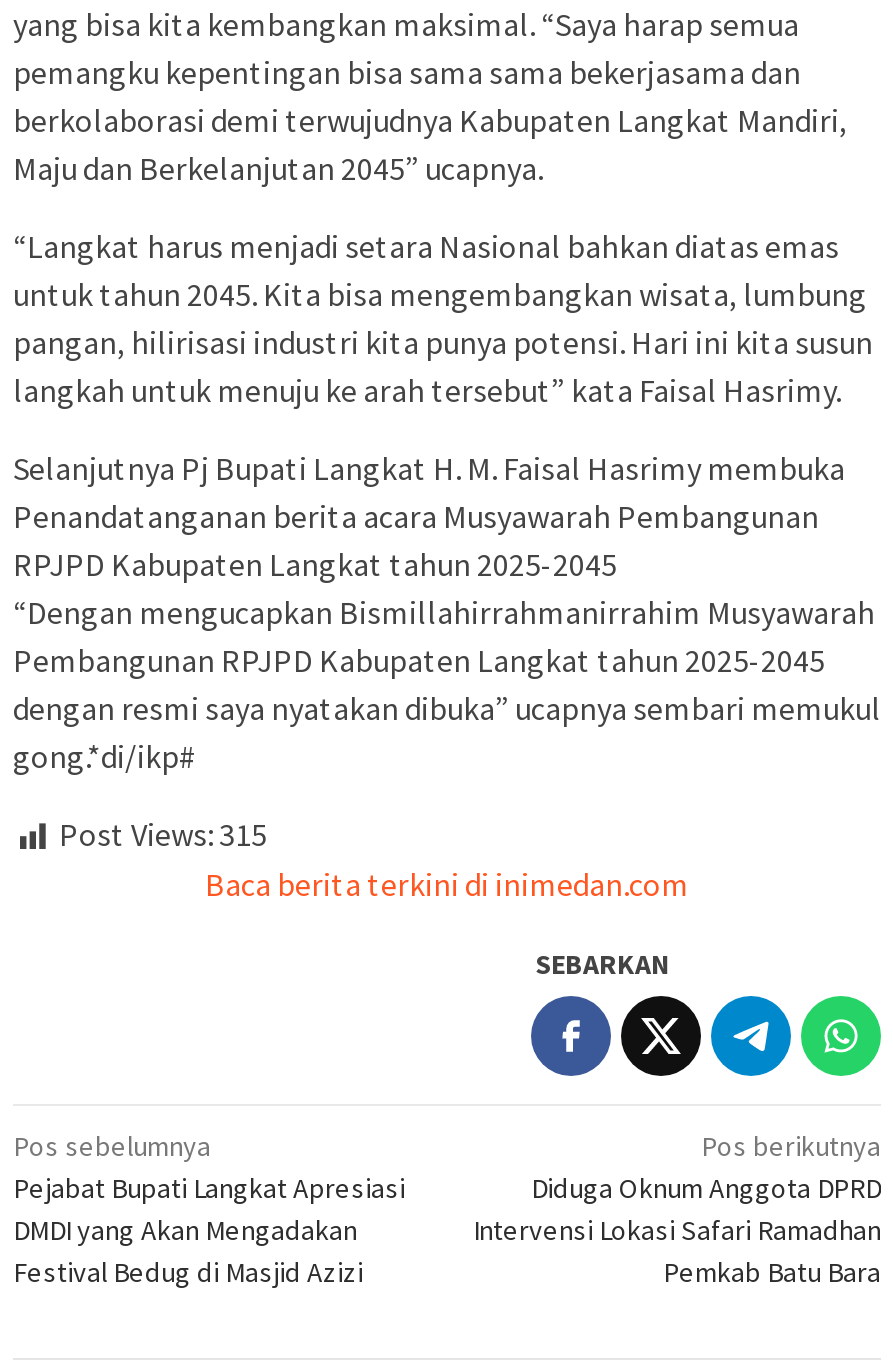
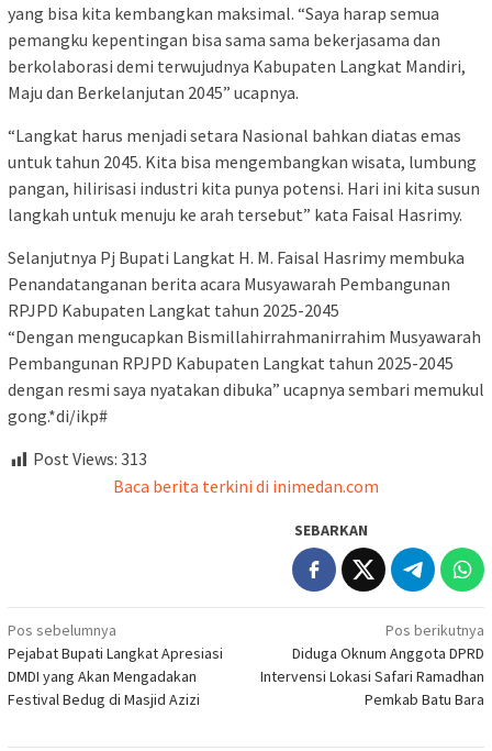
[59,815,267,855] Post Views: 315 -> [33,448,147,470] Post Views: 313

